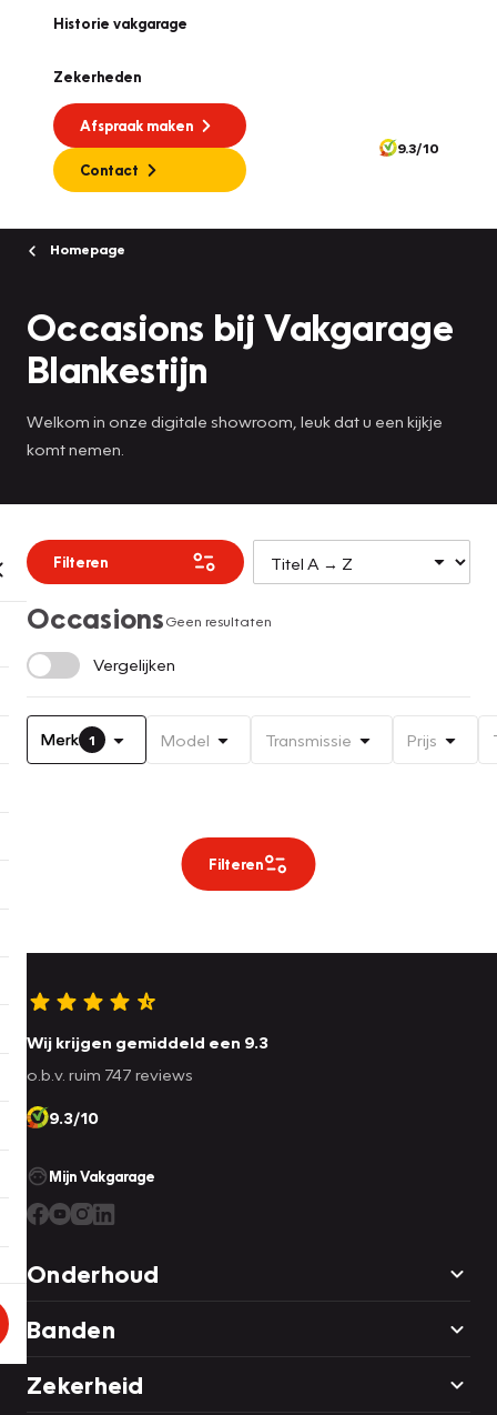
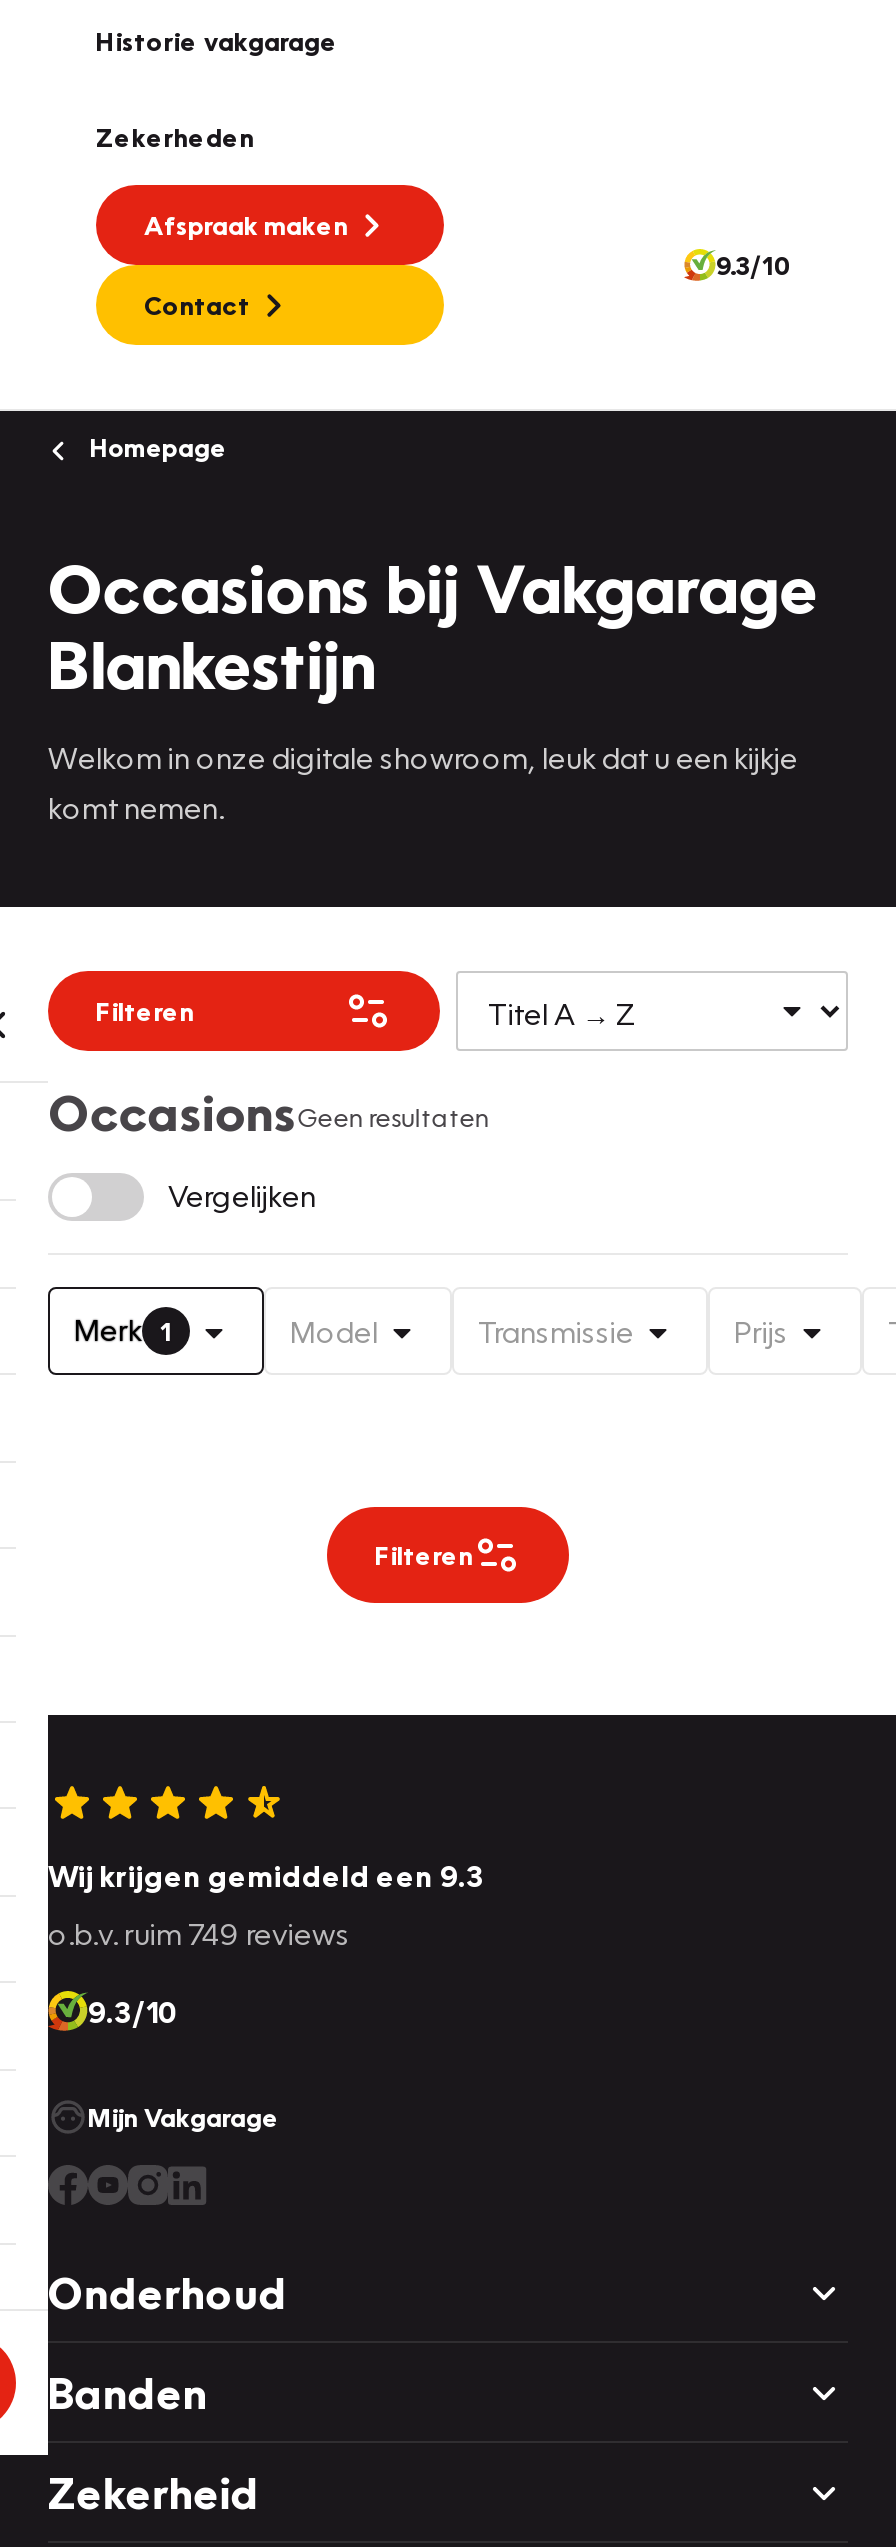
[27,1064,193,1084] o.b.v. ruim 747 reviews -> [48,1915,350,1951] o.b.v. ruim 749 reviews

